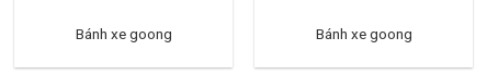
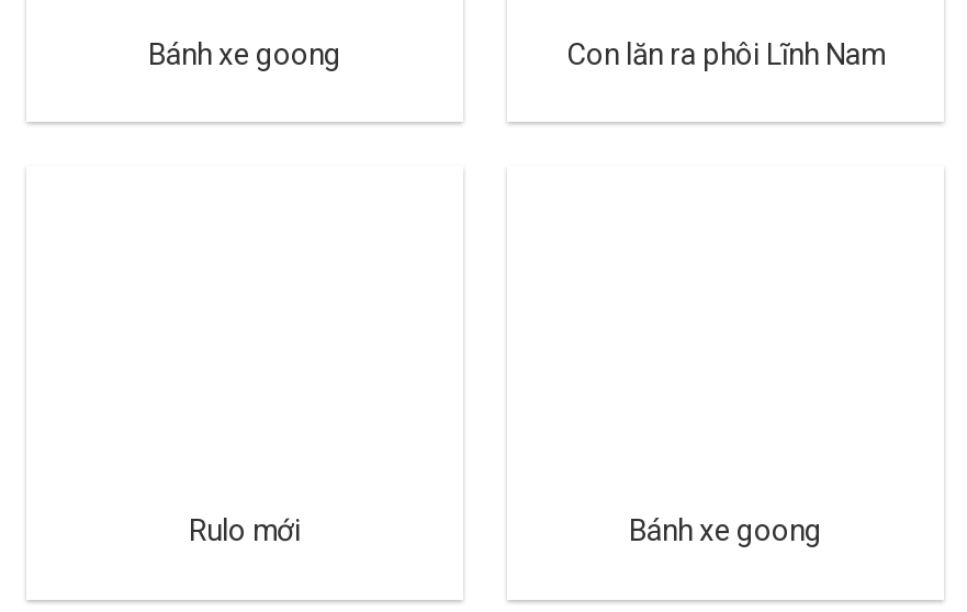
none -> [189,513,301,548] Rulo mới
none -> [566,36,885,71] Con lăn ra phôi Lĩnh Nam

